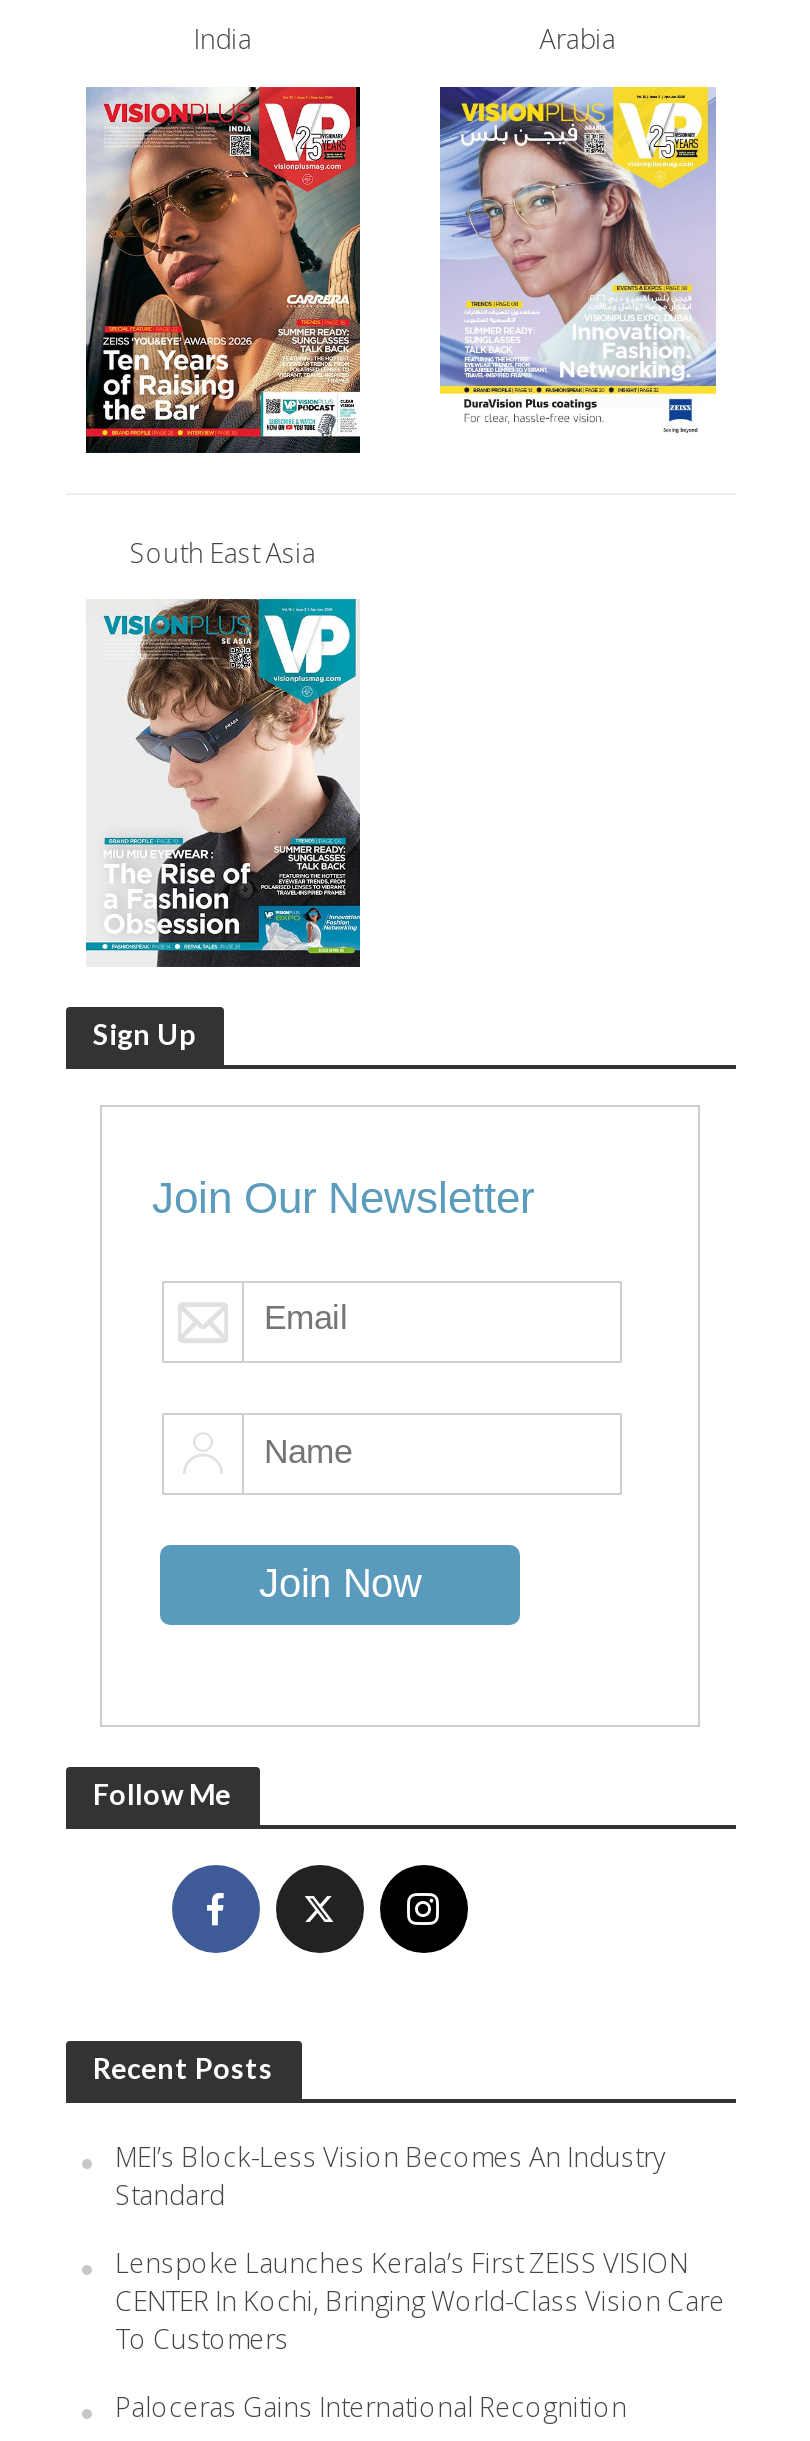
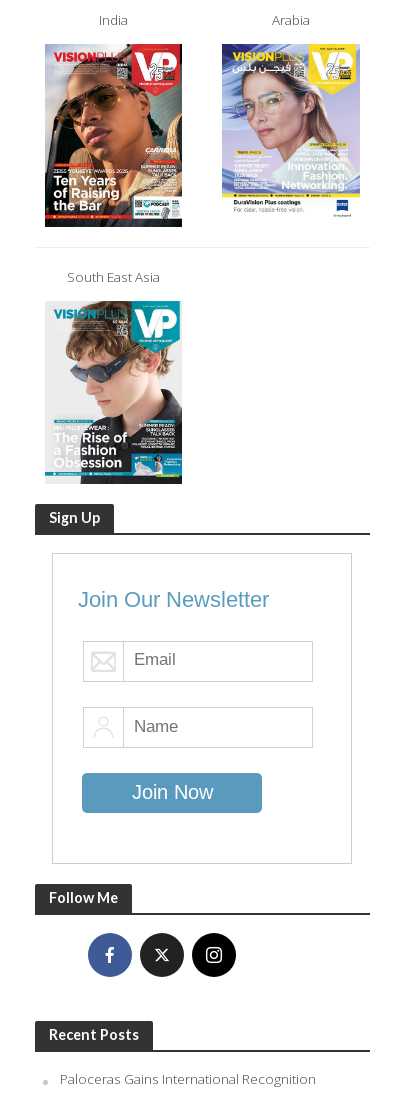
[115,2139,725,2357] MEI’s Block-Less Vision Becomes An Industry | Standard | Lenspoke Launches Kerala’s First ZEISS VISION | CENTER In Kochi, Bringing World-Class Vision Care | To Customers -> none

